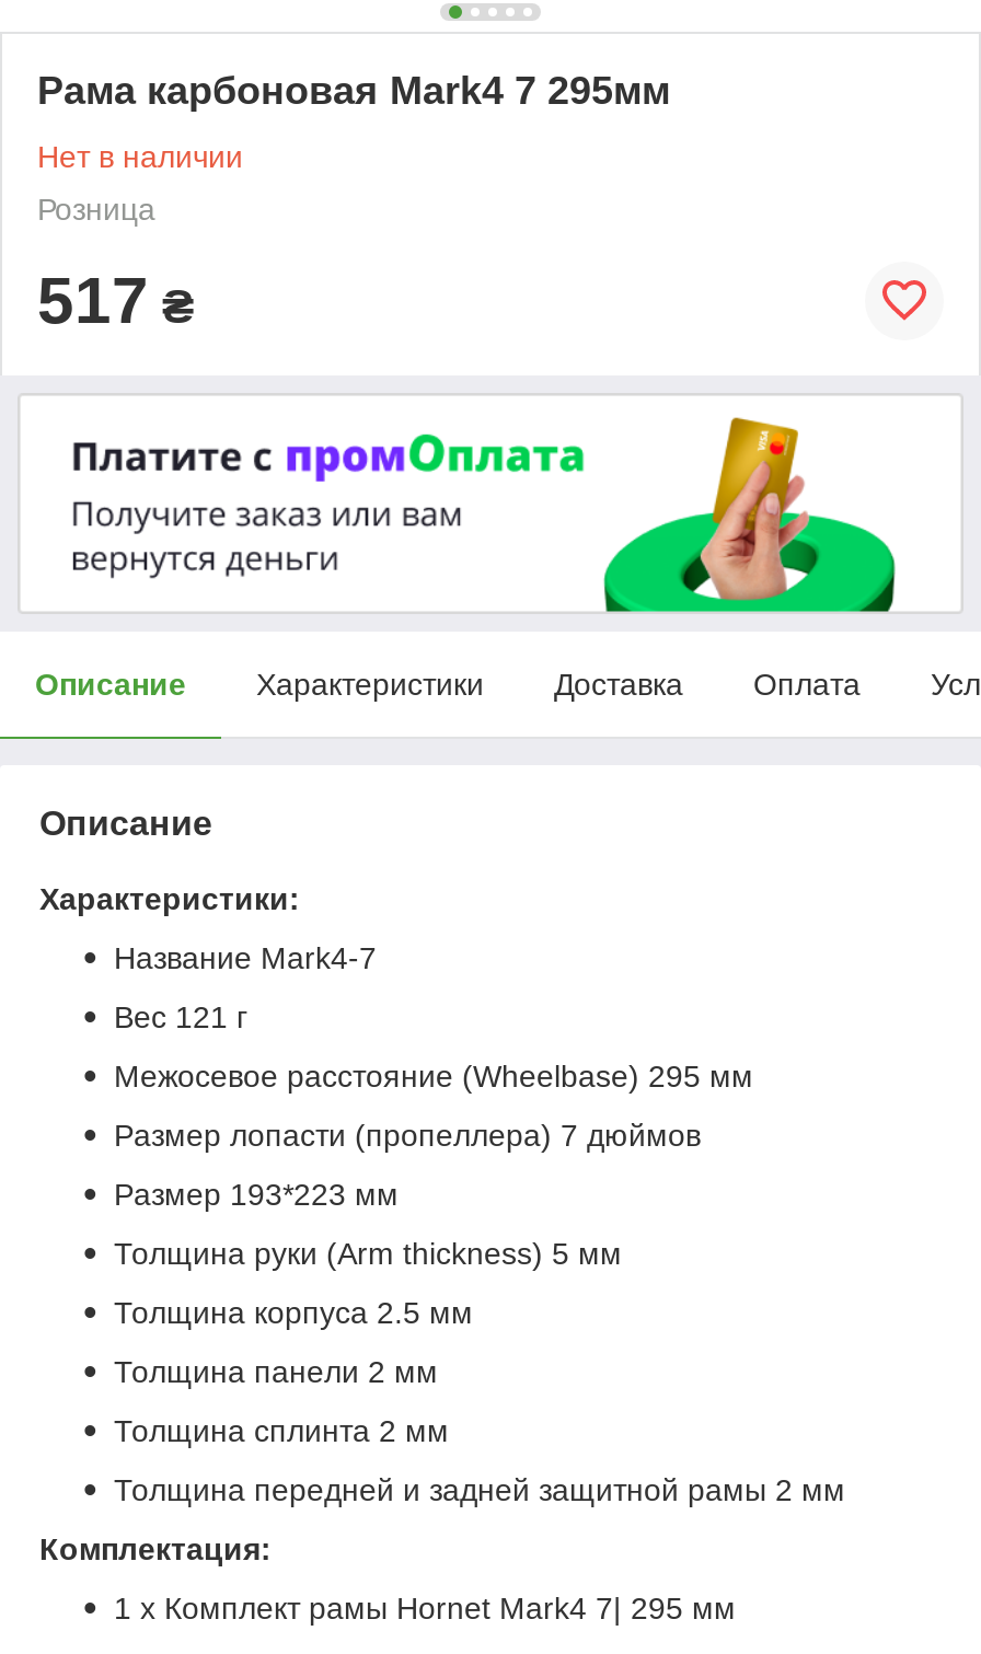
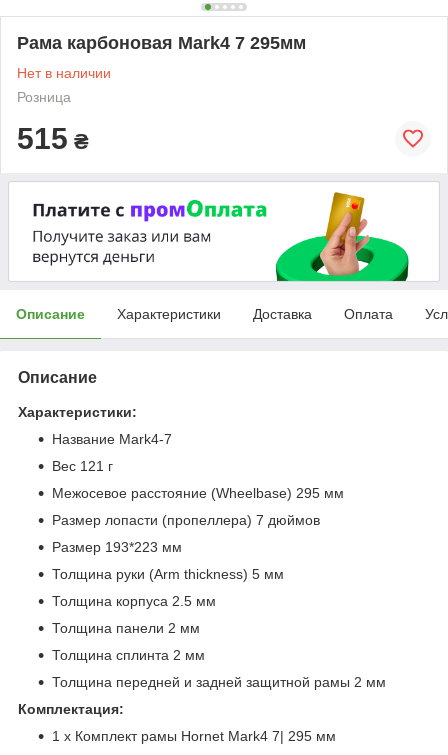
[37,263,195,336] 517 ₴ -> [17,122,89,155] 515 ₴

